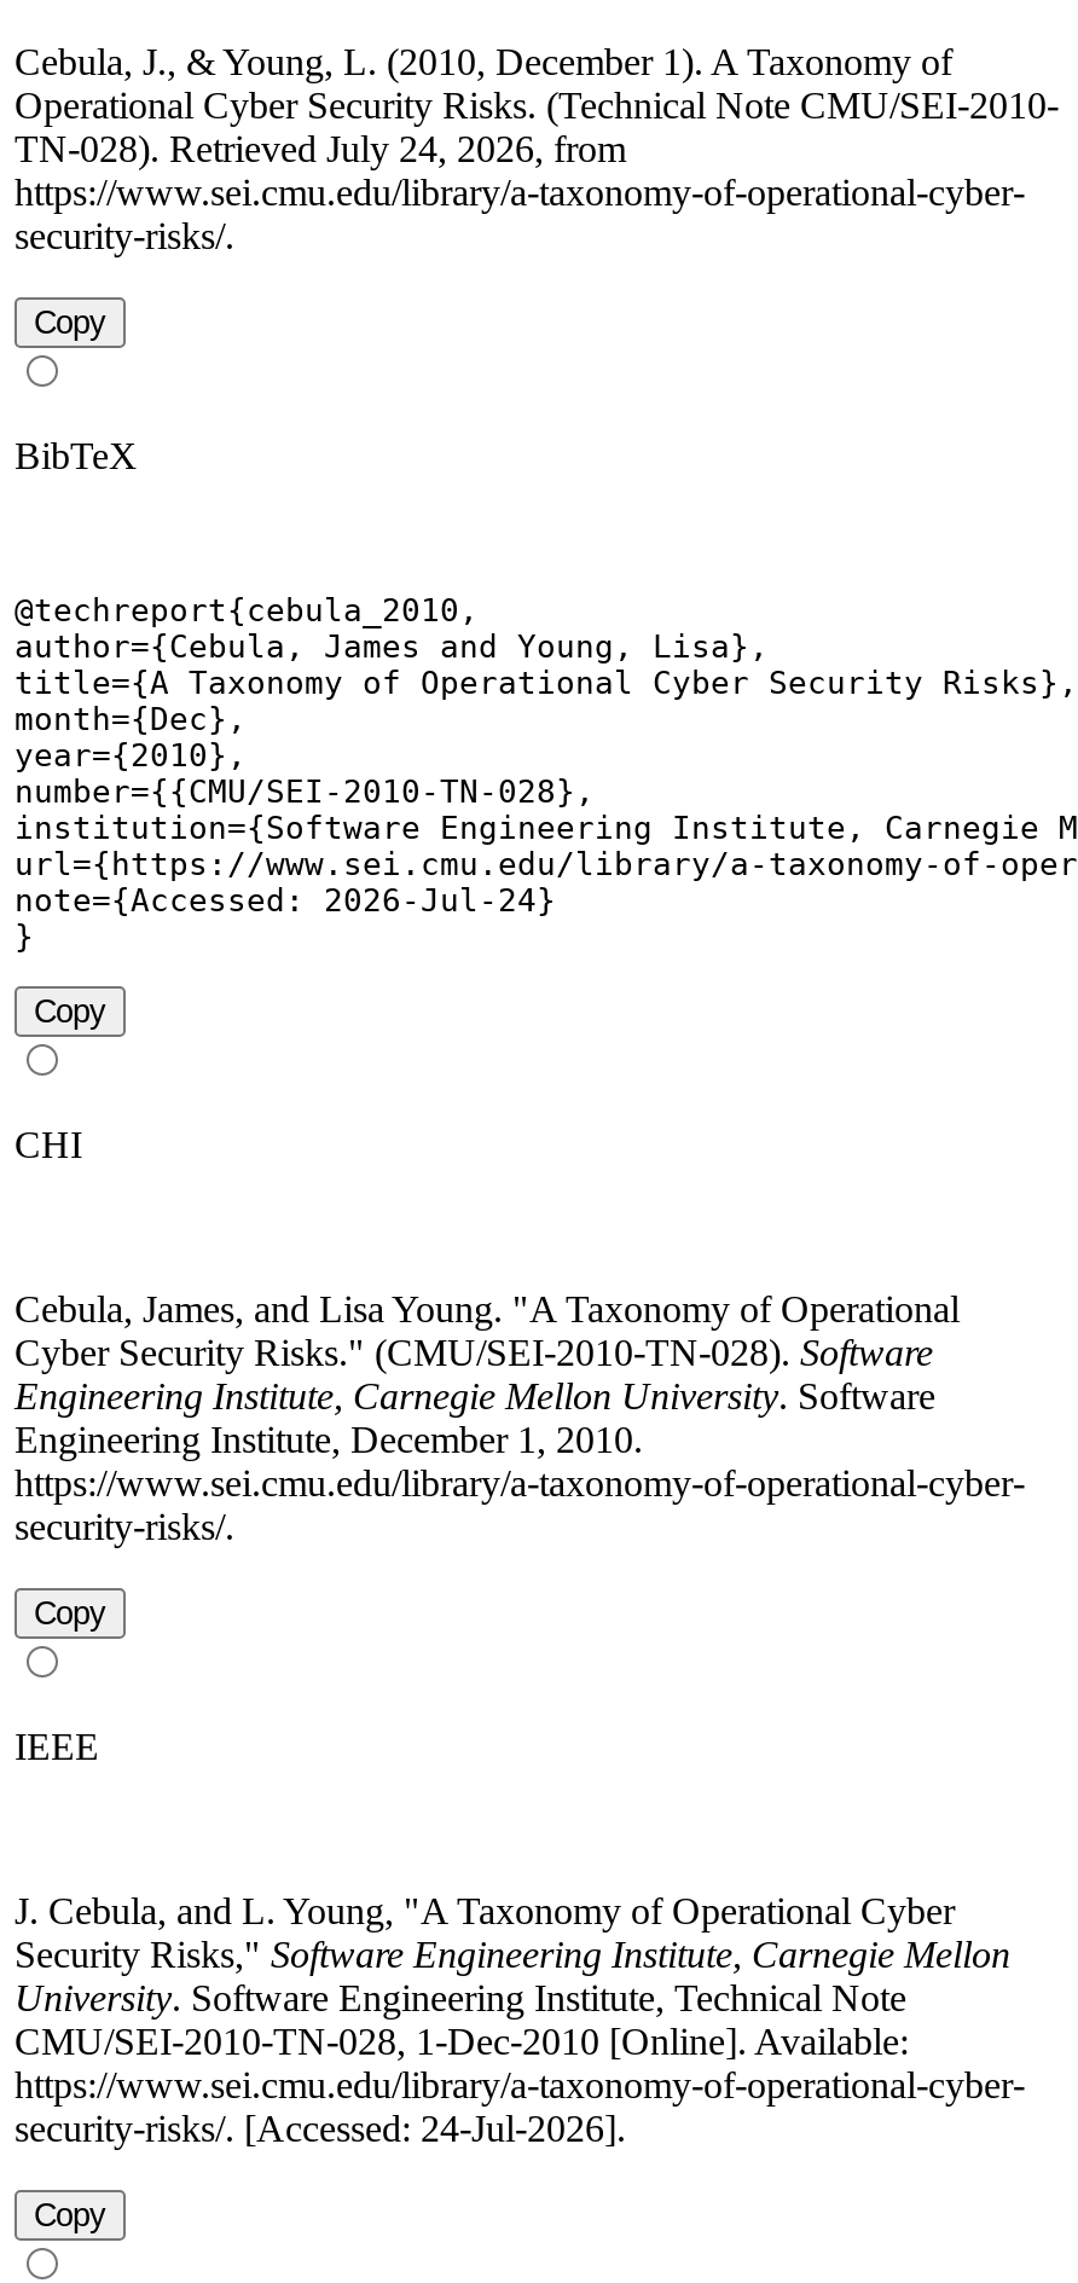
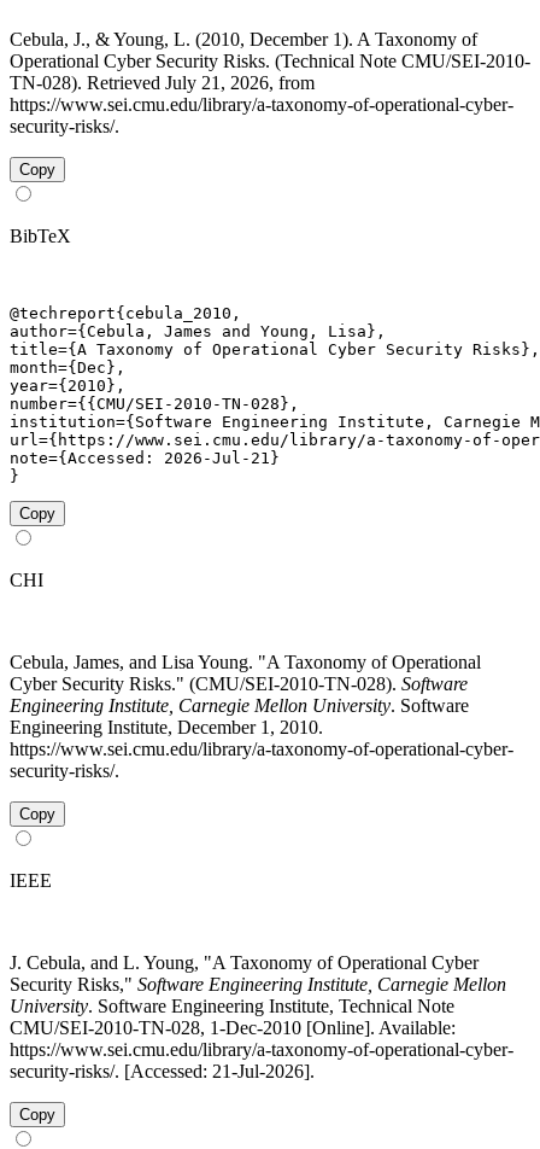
[15,128,626,169] TN-028). Retrieved July 24, 2026, from -> [10,73,315,93] TN-028). Retrieved July 21, 2026, from
[15,883,556,919] note={Accessed: 2026-Jul-24} -> [10,449,280,467] note={Accessed: 2026-Jul-21}
[15,2108,626,2149] security-risks/. [Accessed: 24-Jul-2026]. -> [10,1061,315,1082] security-risks/. [Accessed: 21-Jul-2026].

